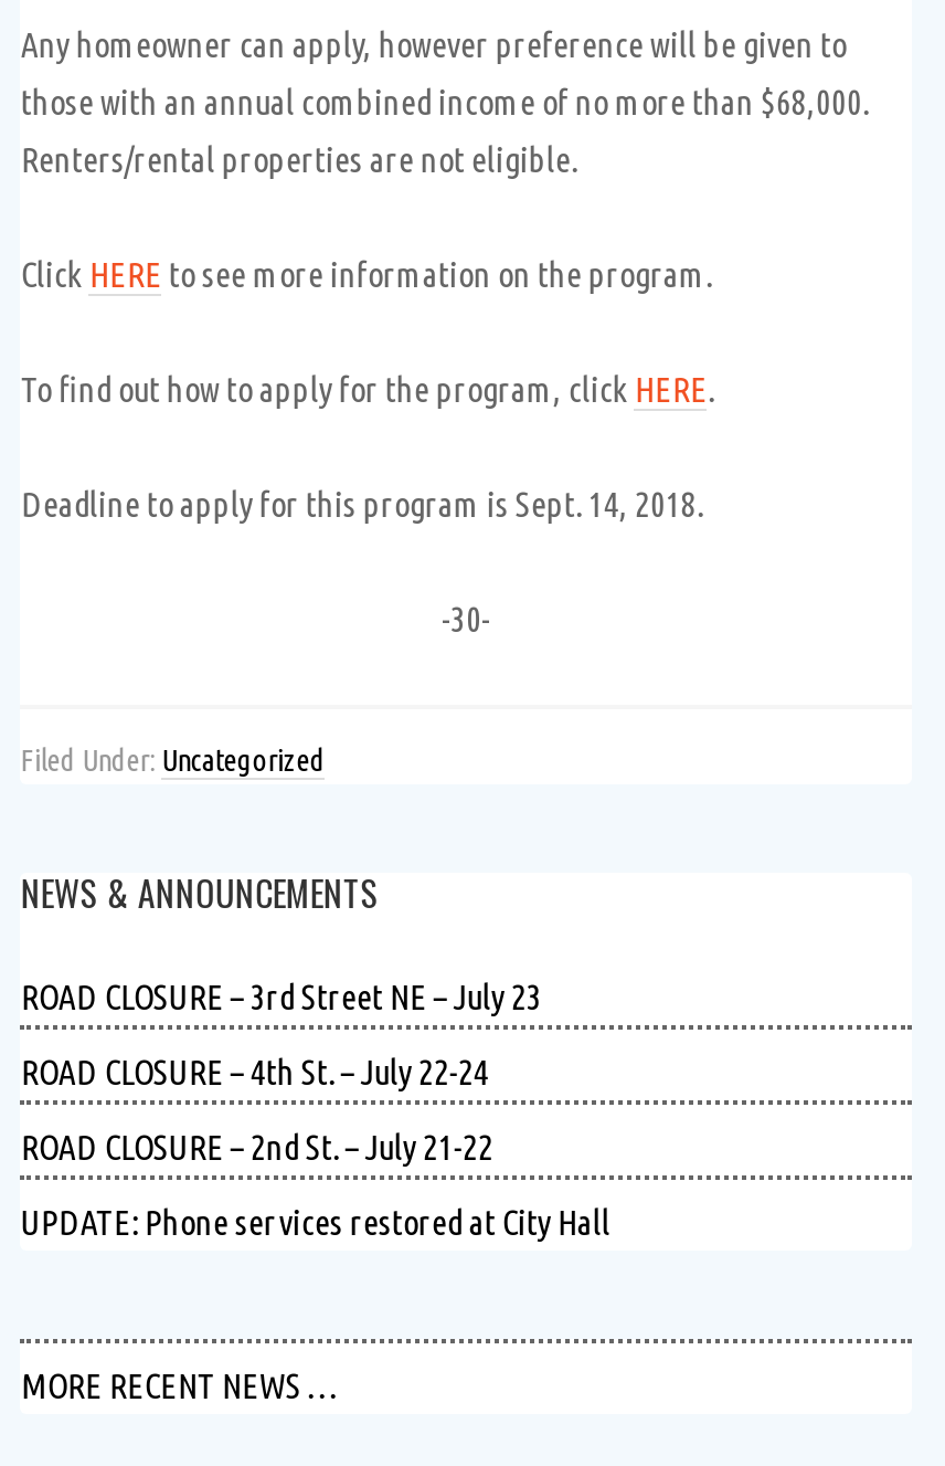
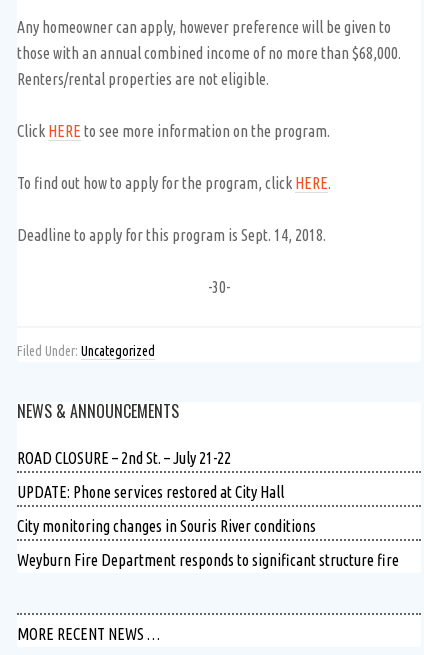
[21,977,542,1092] ROAD CLOSURE – 3rd Street NE – July 23 | ROAD CLOSURE – 4th St. – July 22-24 -> none
moved [21,1127,610,1242] -> [17,449,284,501]: ROAD CLOSURE – 2nd St. – July 21-22 | UPDATE: Phone services restored at City Hall
none -> [17,517,399,569] City monitoring changes in Souris River conditions | Weyburn Fire Department responds to significant structure fire

